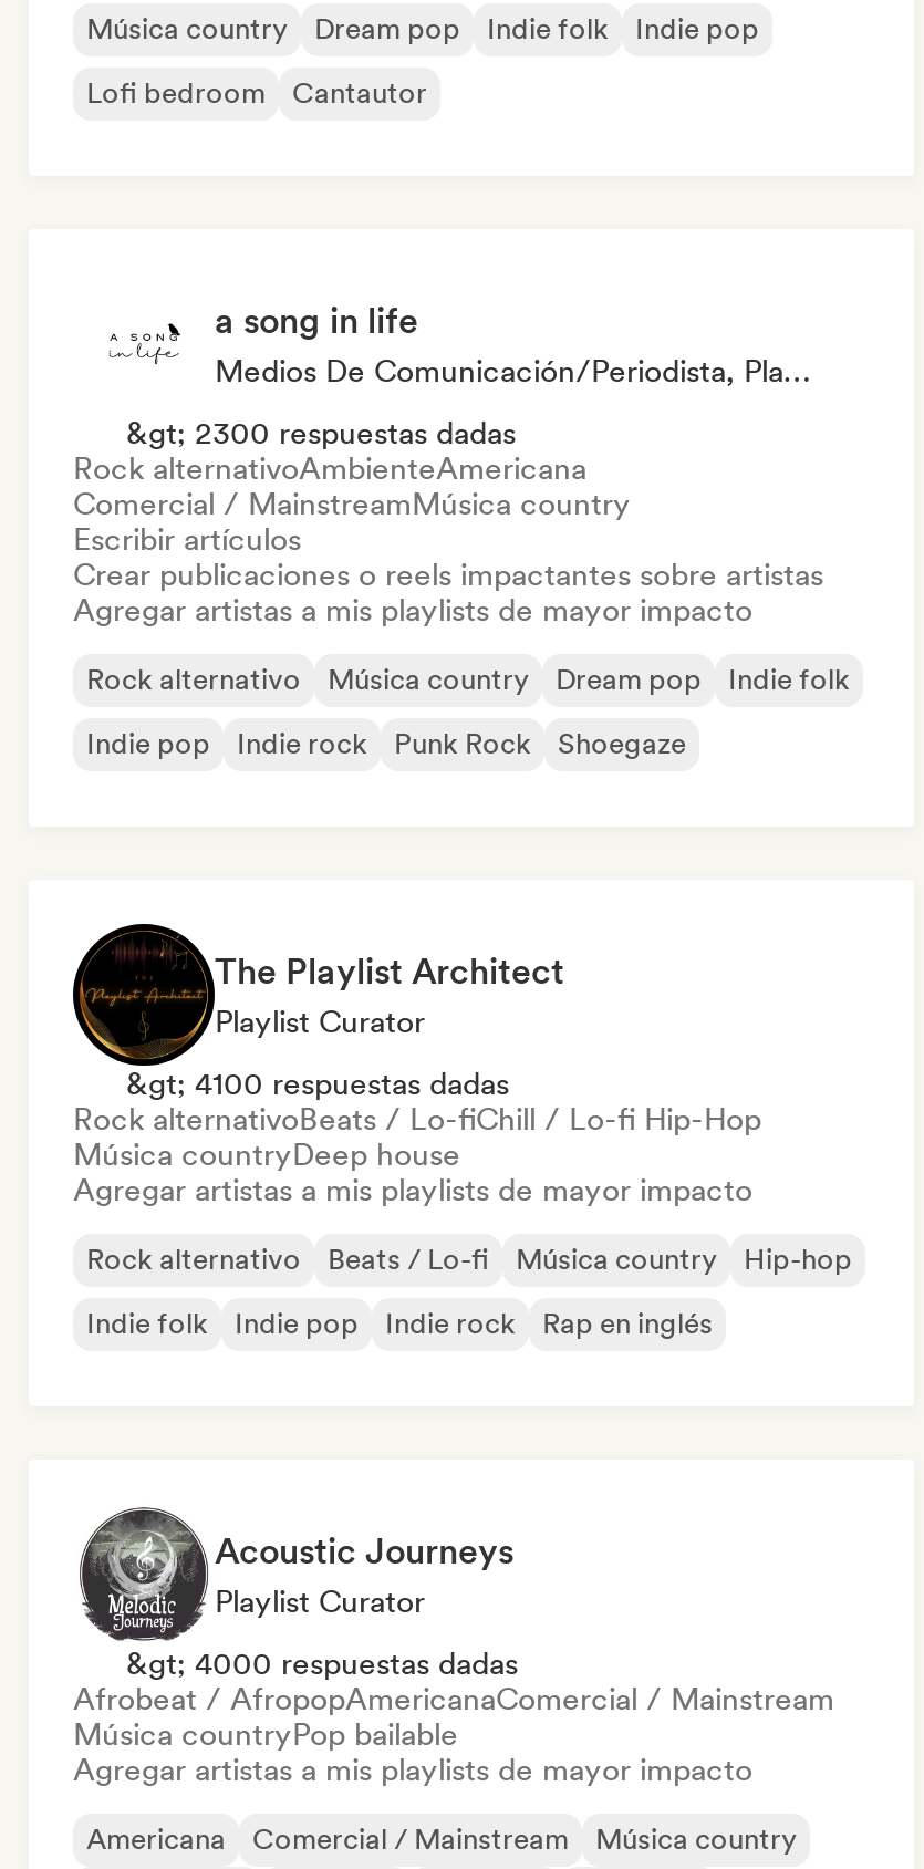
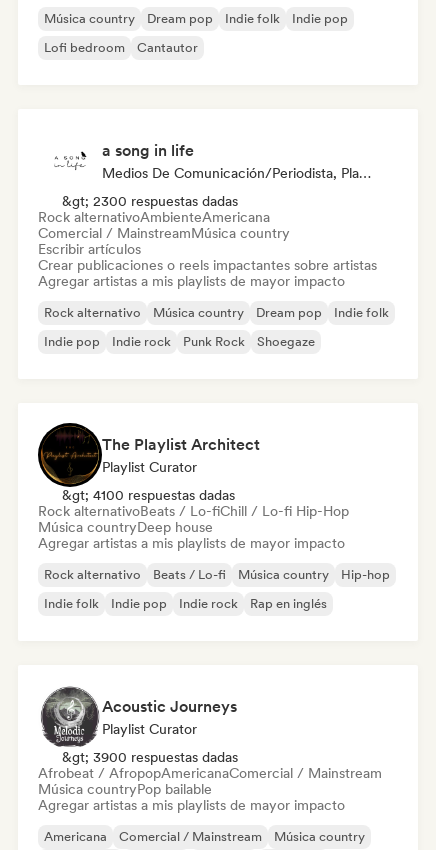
[126,1645,518,1681] &gt; 4000 respuestas dadas -> [62,749,238,765] &gt; 3900 respuestas dadas

